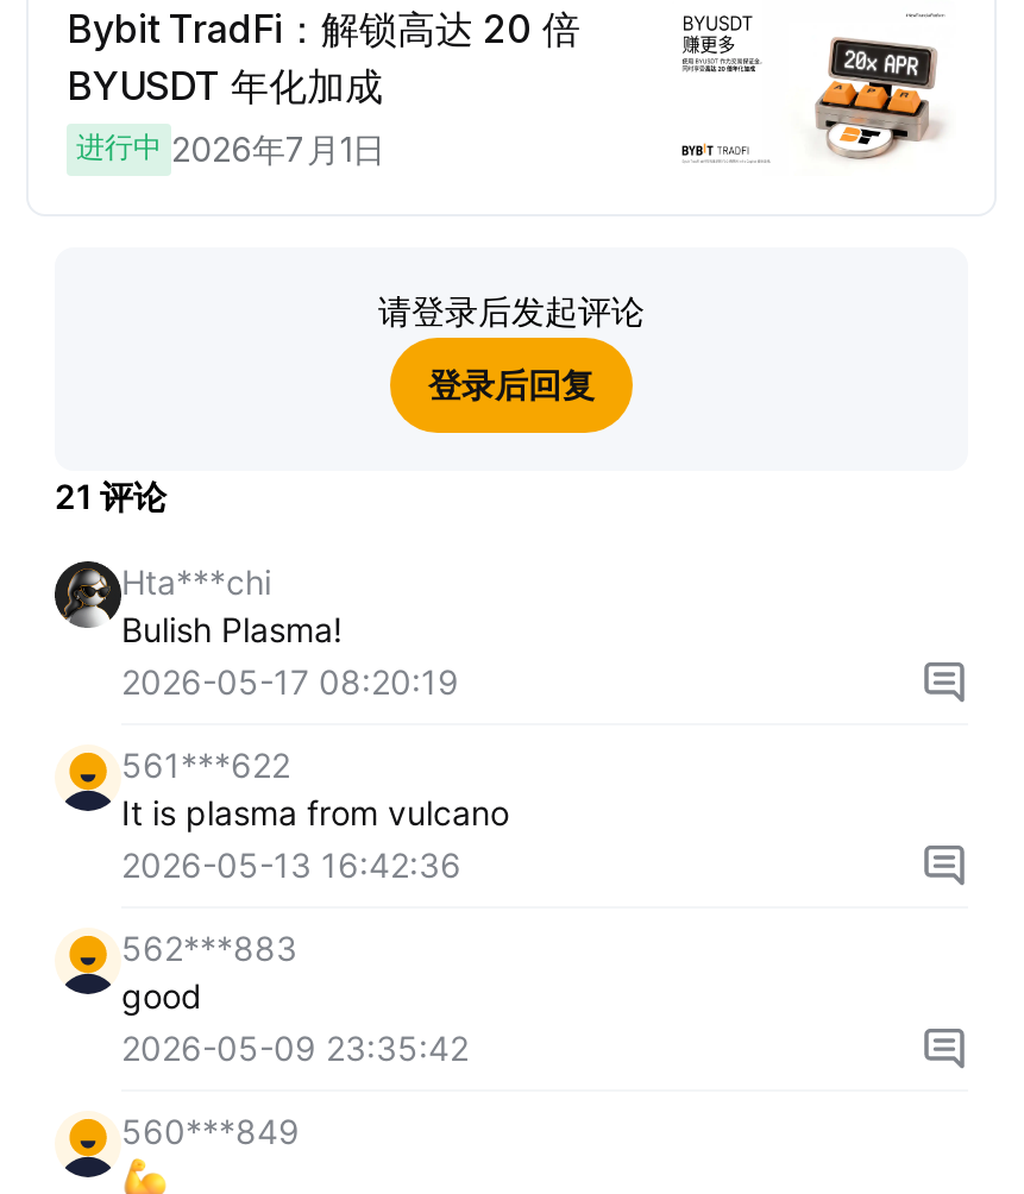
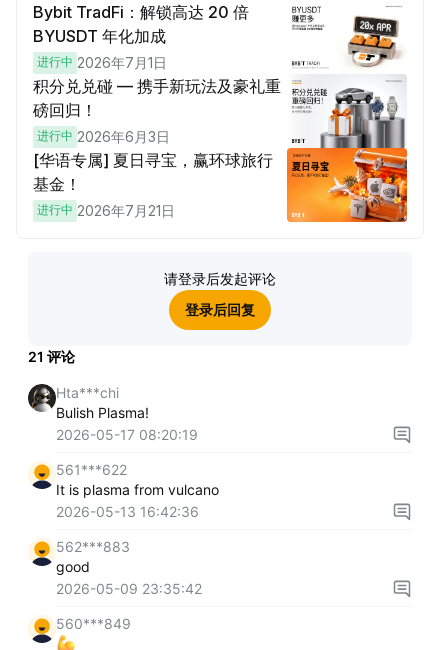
none -> [33,76,408,223] [image] | 积分兑兑碰 — 携手新玩法及豪礼重 | 磅回归！ | 进行中 2026年6月3日 | [华语专属] 夏日寻宝，赢环球旅行 | 基金！ | 进行中 2026年7月21日

